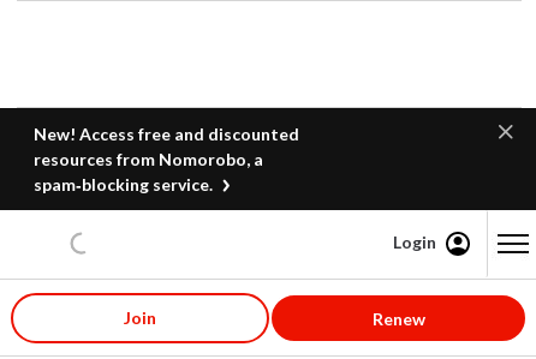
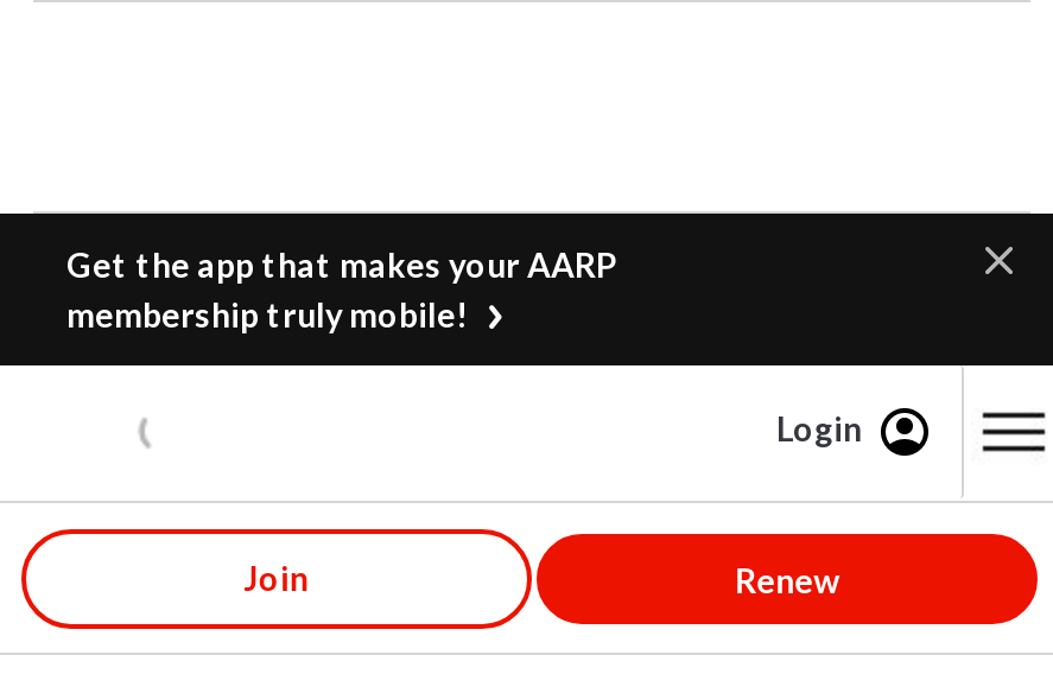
[34,124,299,195] New! Access free and discounted | resources from Nomorobo, a | spam‑blocking service. -> [66,244,617,335] Get the app that makes your AARP | membership truly mobile!

